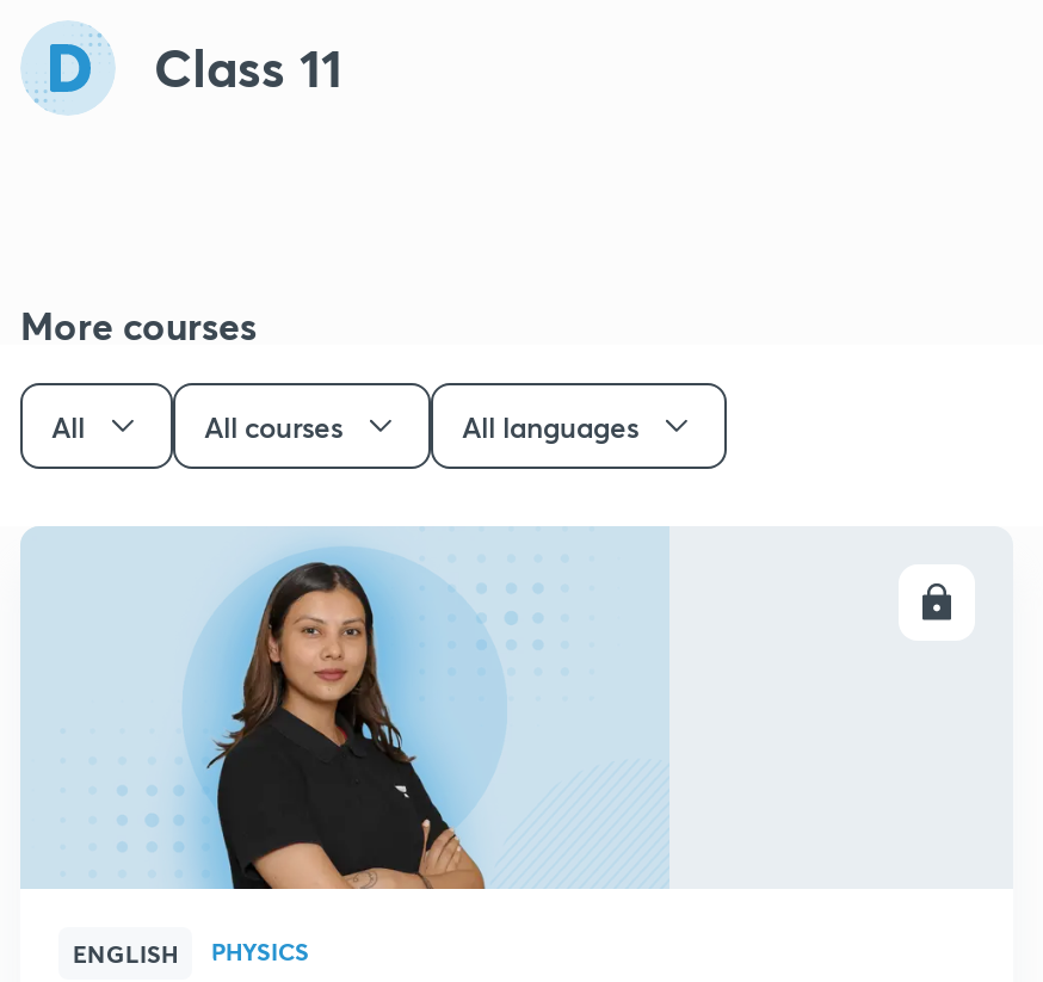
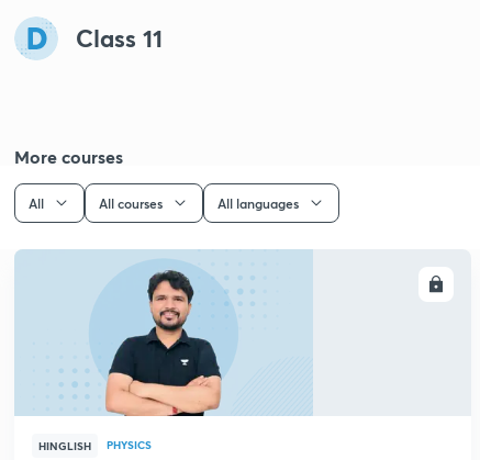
[73,557,486,969] [image] | ENGLISH -> [38,265,227,453] [image] | HINGLISH

